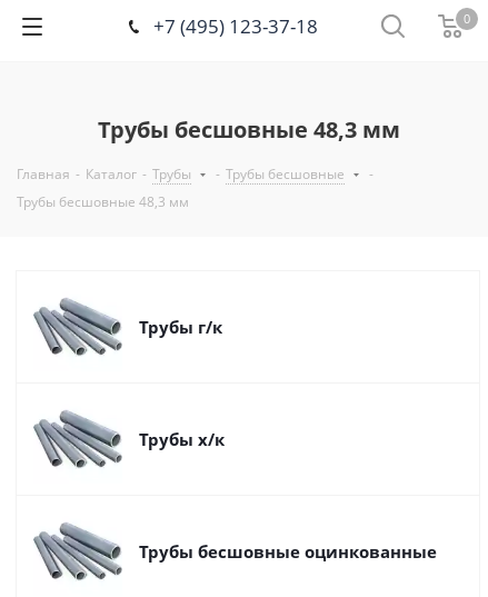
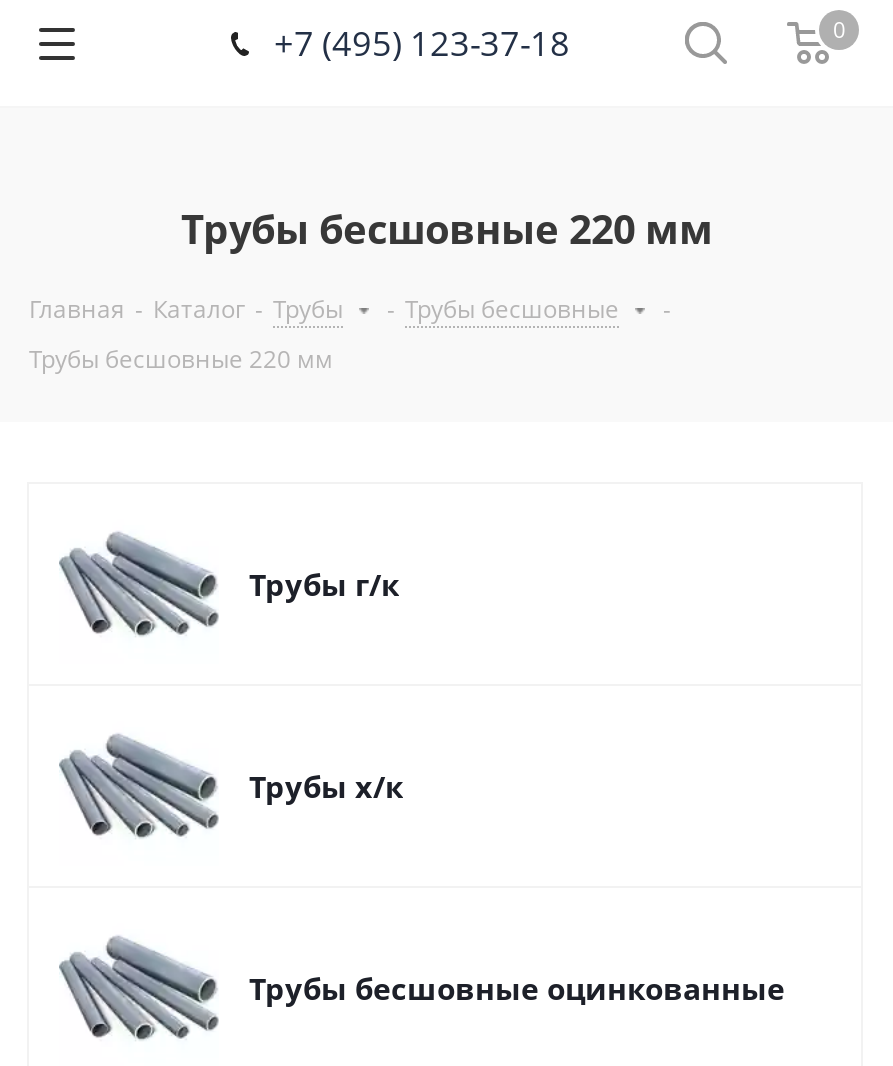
[98,115,400,145] Трубы бесшовные 48,3 мм -> [181,202,713,256] Трубы бесшовные 220 мм
[17,192,189,211] Трубы бесшовные 48,3 мм -> [29,342,333,376] Трубы бесшовные 220 мм

